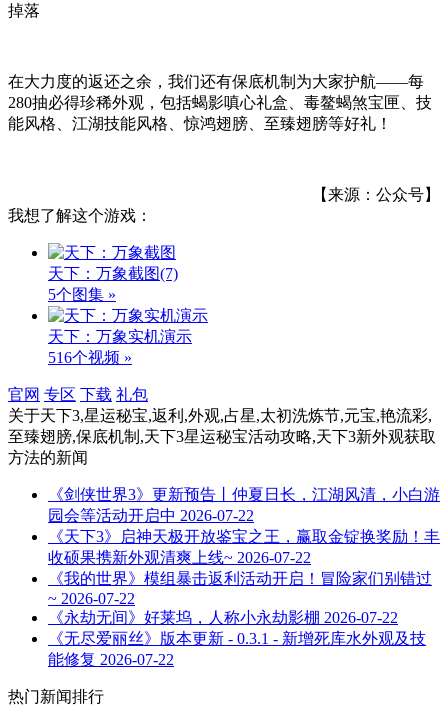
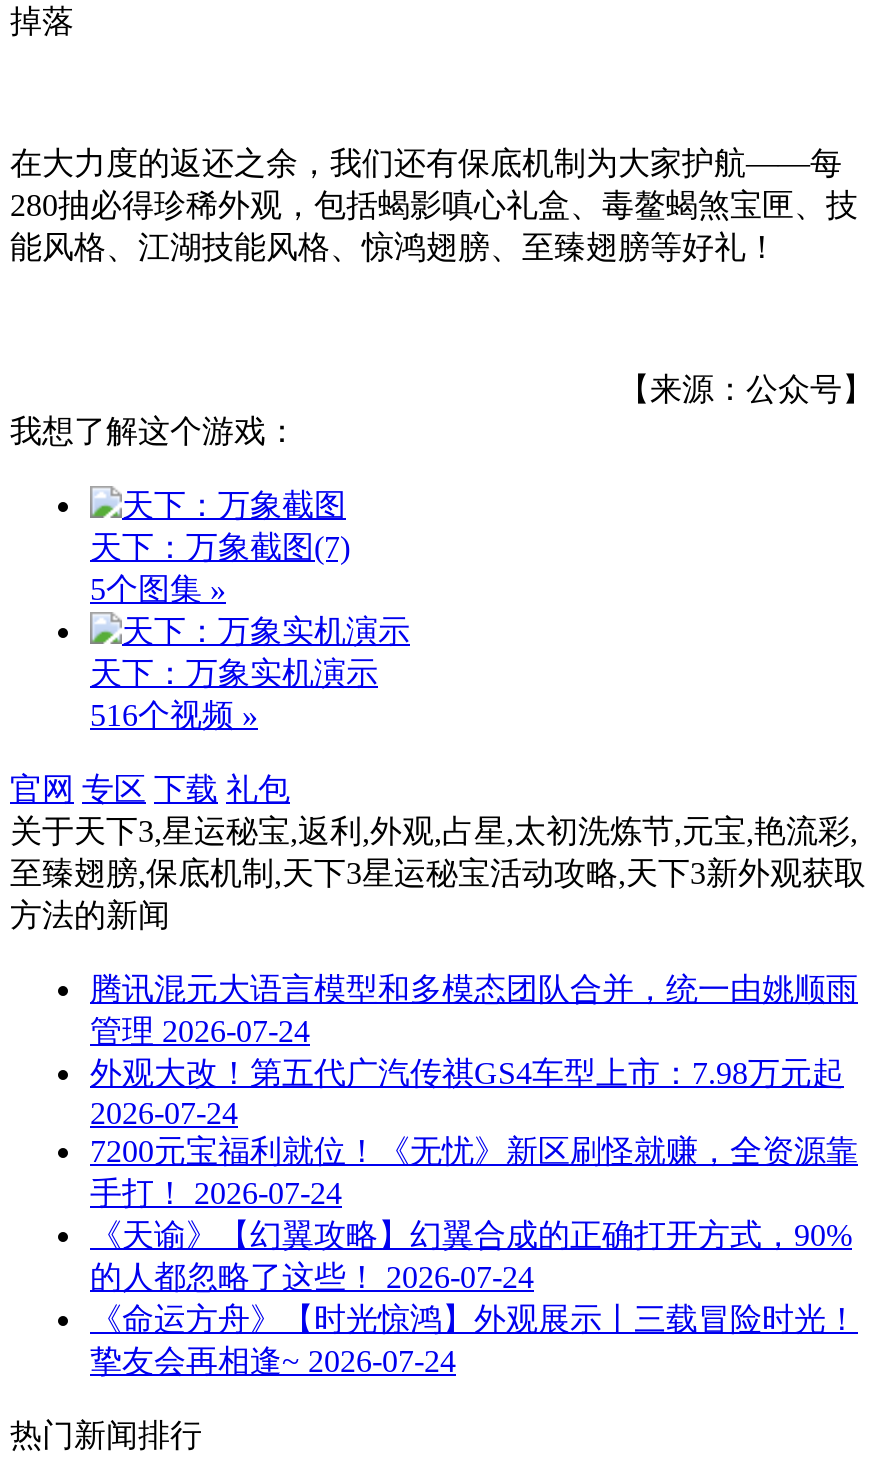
[48,486,440,668] 《剑侠世界3》更新预告丨仲夏日长，江湖风清，小白游 | 园会等活动开启中 2026-07-22 | 《天下3》启神天极开放鉴宝之王，赢取金锭换奖励！丰 | 收硕果携新外观清爽上线~ 2026-07-22 | 《我的世界》模组暴击返利活动开启！冒险家们别错过 | ~ 2026-07-22 | 《永劫无间》好莱坞，人称小永劫影棚 2026-07-22 | 《无尽爱丽丝》版本更新 - 0.3.1 - 新增死库水外观及技 | 能修复 2026-07-22 -> [90,972,858,1378] 腾讯混元大语言模型和多模态团队合并，统一由姚顺雨 | 管理 2026-07-24 | 外观大改！第五代广汽传祺GS4车型上市：7.98万元起 | 2026-07-24 | 7200元宝福利就位！《无忧》新区刷怪就赚，全资源靠 | 手打！ 2026-07-24 | 《天谕》【幻翼攻略】幻翼合成的正确打开方式，90% | 的人都忽略了这些！ 2026-07-24 | 《命运方舟》【时光惊鸿】外观展示丨三载冒险时光！ | 挚友会再相逢~ 2026-07-24

